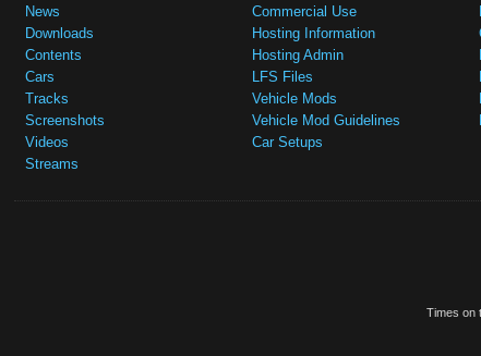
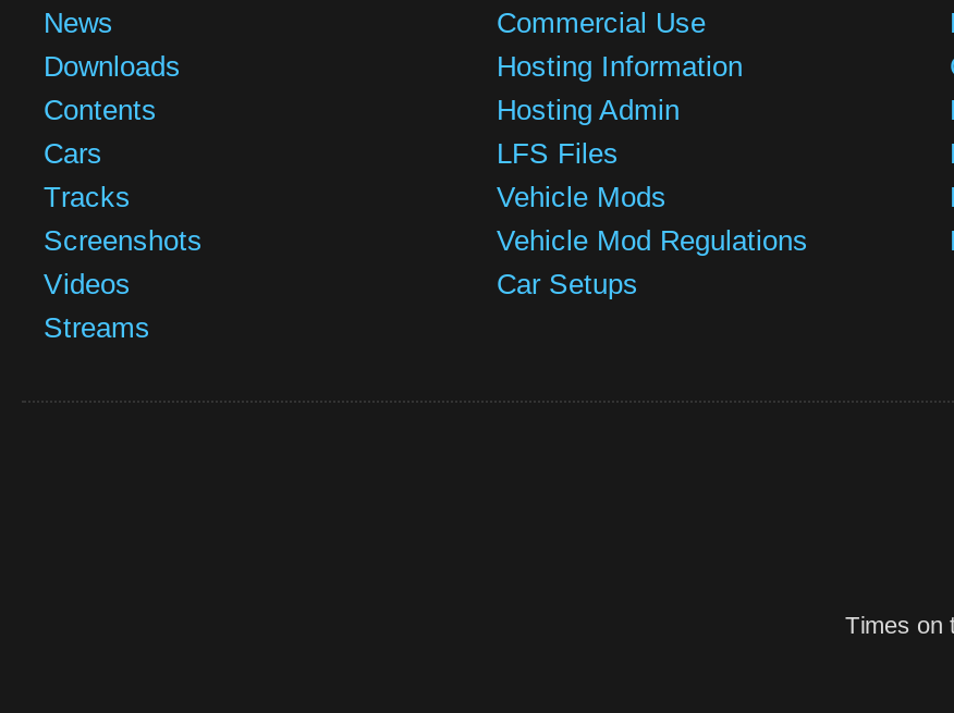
[252,112,400,128] Vehicle Mod Guidelines -> [497,224,808,257] Vehicle Mod Regulations

